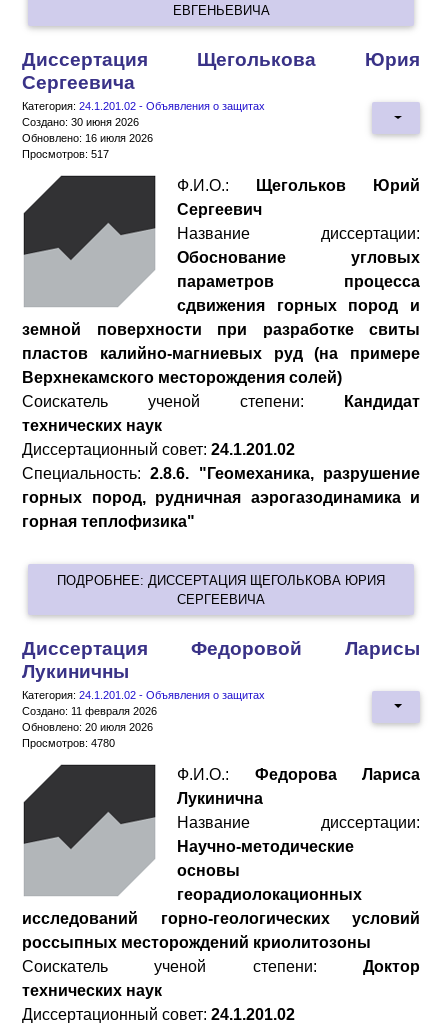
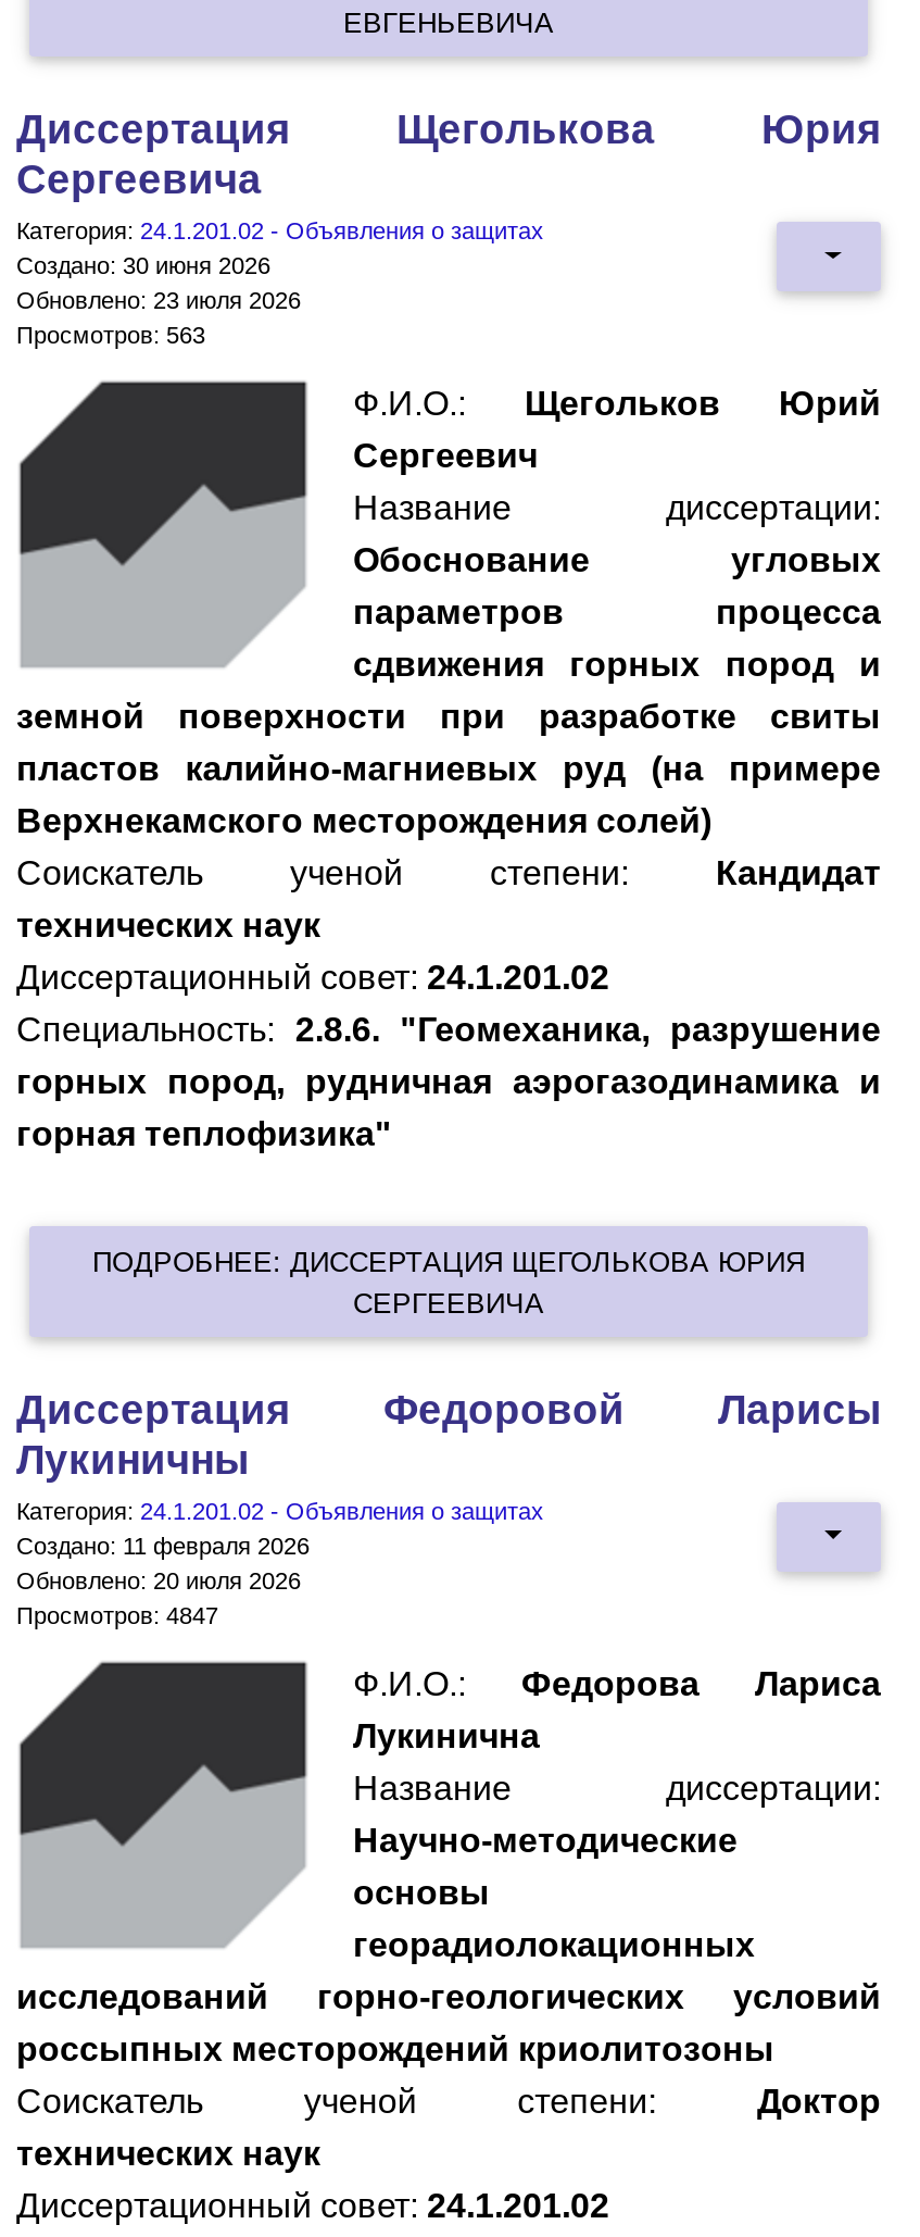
[22,132,153,144] Обновлено: 16 июля 2026 -> [16,288,301,314] Обновлено: 23 июля 2026
[22,148,109,160] Просмотров: 517 -> [16,322,205,348] Просмотров: 563
[22,737,115,749] Просмотров: 4780 -> [16,1602,218,1629] Просмотров: 4847

